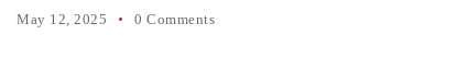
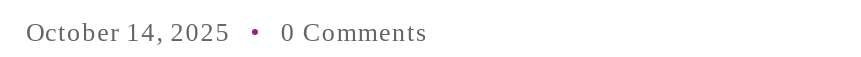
[17,11,215,28] May 12, 2025 0 Comments -> [26,18,427,48] October 14, 2025 0 Comments

